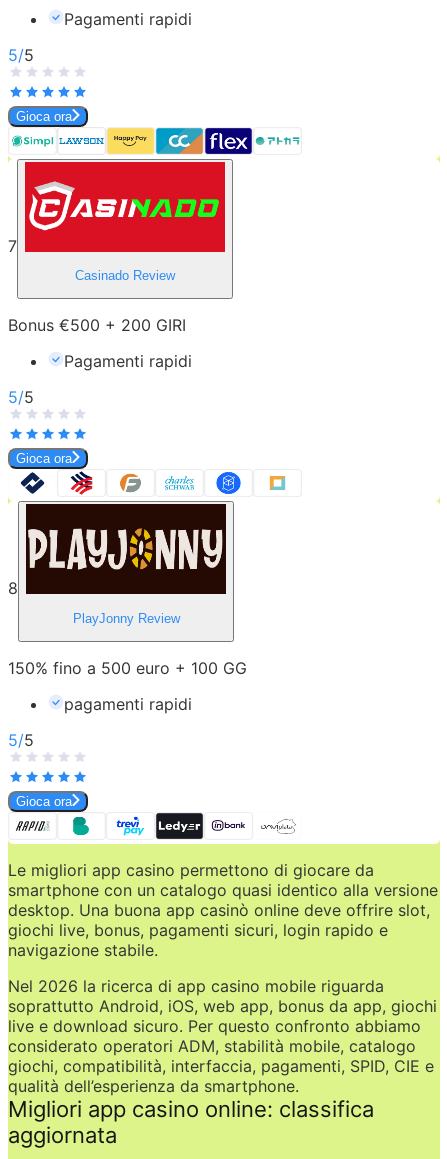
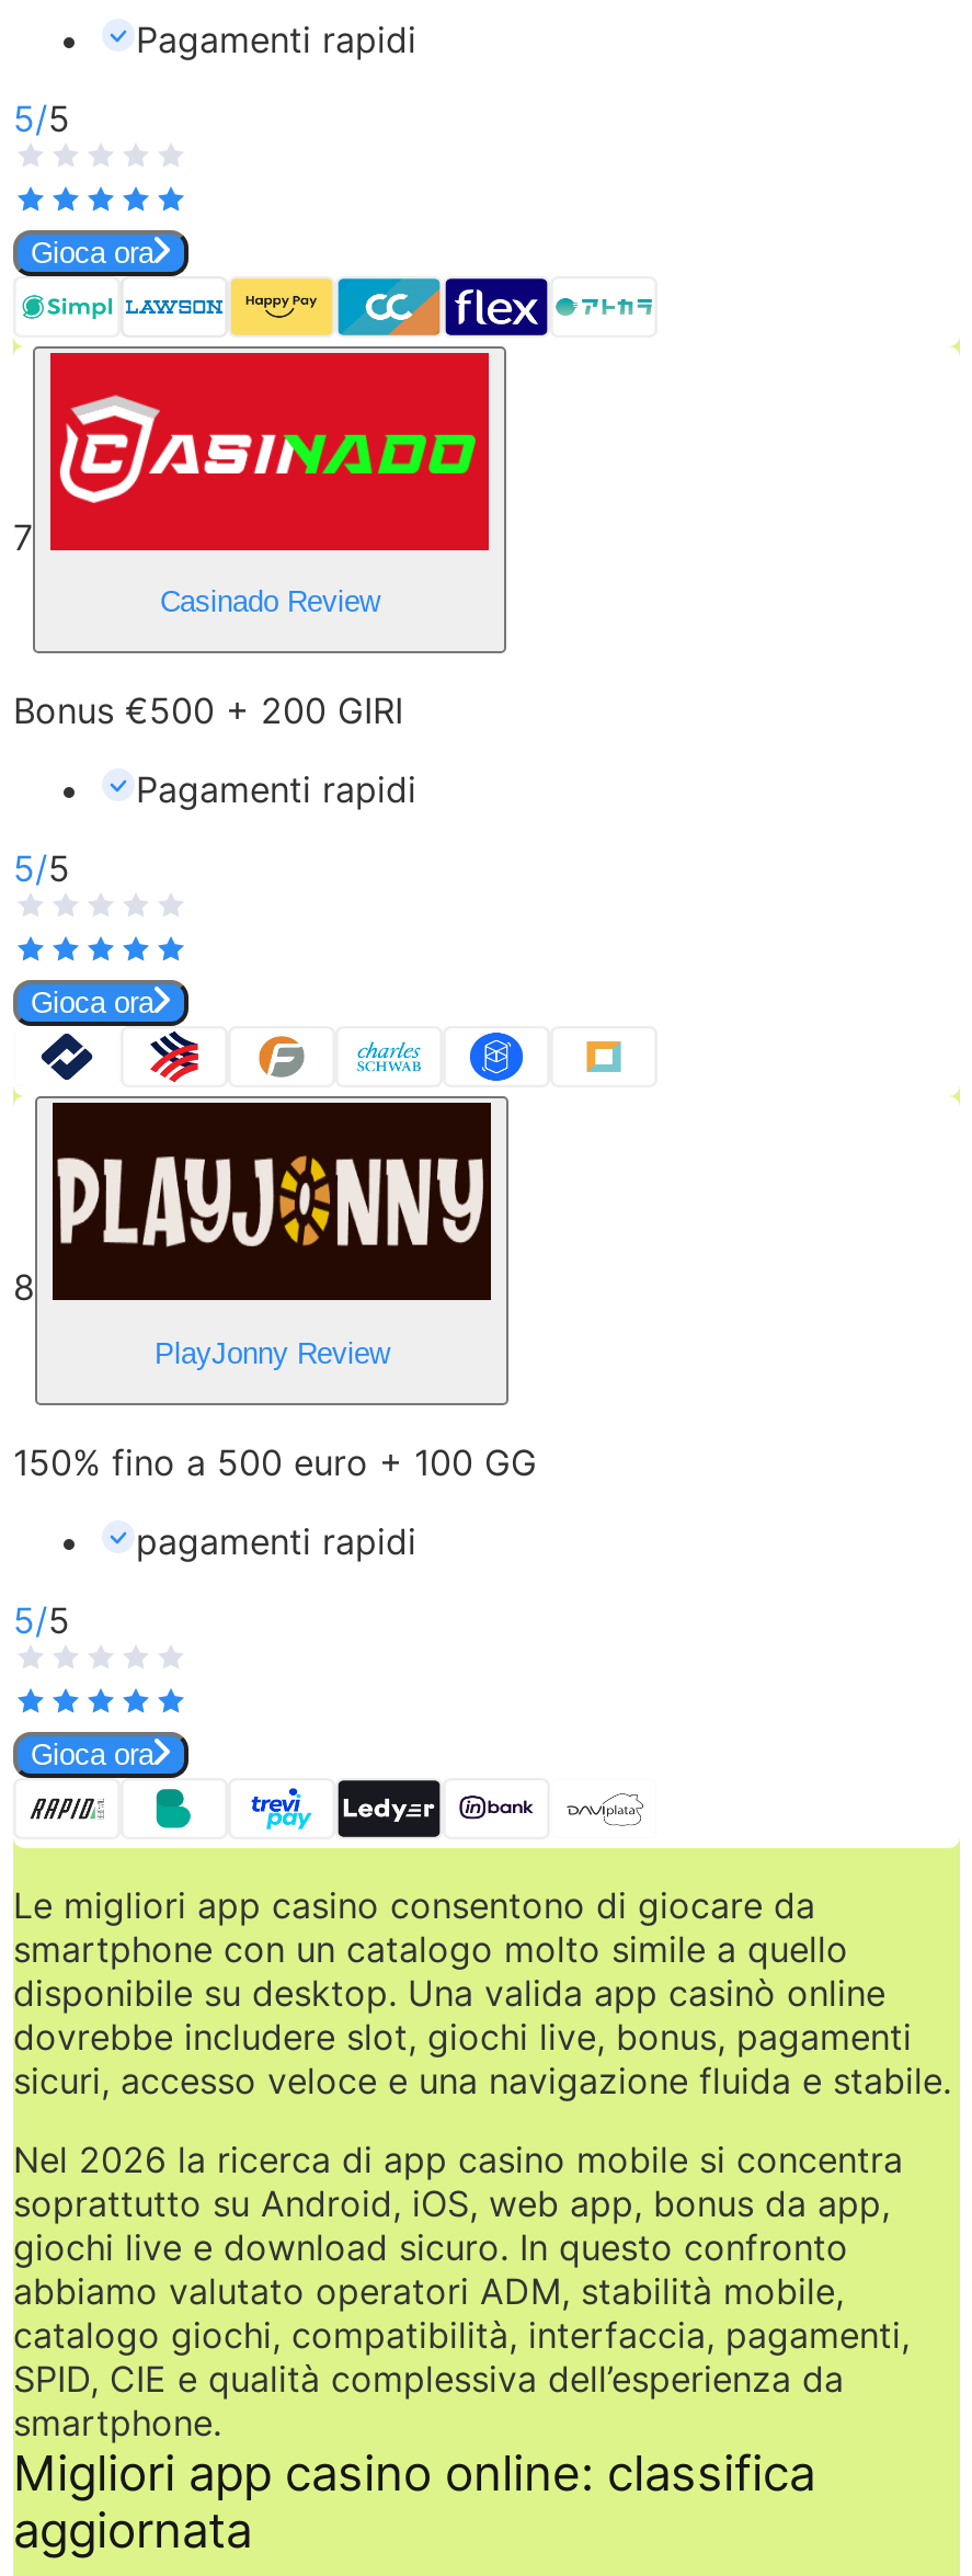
[8,860,438,960] Le migliori app casino permettono di giocare da | smartphone con un catalogo quasi identico alla versione | desktop. Una buona app casinò online deve offrire slot, | giochi live, bonus, pagamenti sicuri, login rapido e | navigazione stabile. -> [13,1883,951,2102] Le migliori app casino consentono di giocare da | smartphone con un catalogo molto simile a quello | disponibile su desktop. Una valida app casinò online | dovrebbe includere slot, giochi live, bonus, pagamenti | sicuri, accesso veloce e una navigazione fluida e stabile.
[8,976,437,1096] Nel 2026 la ricerca di app casino mobile riguarda | soprattutto Android, iOS, web app, bonus da app, giochi | live e download sicuro. Per questo confronto abbiamo | considerato operatori ADM, stabilità mobile, catalogo | giochi, compatibilità, interfaccia, pagamenti, SPID, CIE e | qualità dell’esperienza da smartphone. -> [13,2138,910,2444] Nel 2026 la ricerca di app casino mobile si concentra | soprattutto su Android, iOS, web app, bonus da app, | giochi live e download sicuro. In questo confronto | abbiamo valutato operatori ADM, stabilità mobile, | catalogo giochi, compatibilità, interfaccia, pagamenti, | SPID, CIE e qualità complessiva dell’esperienza da | smartphone.

